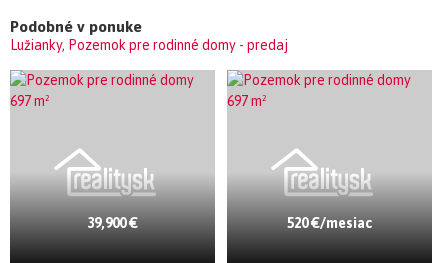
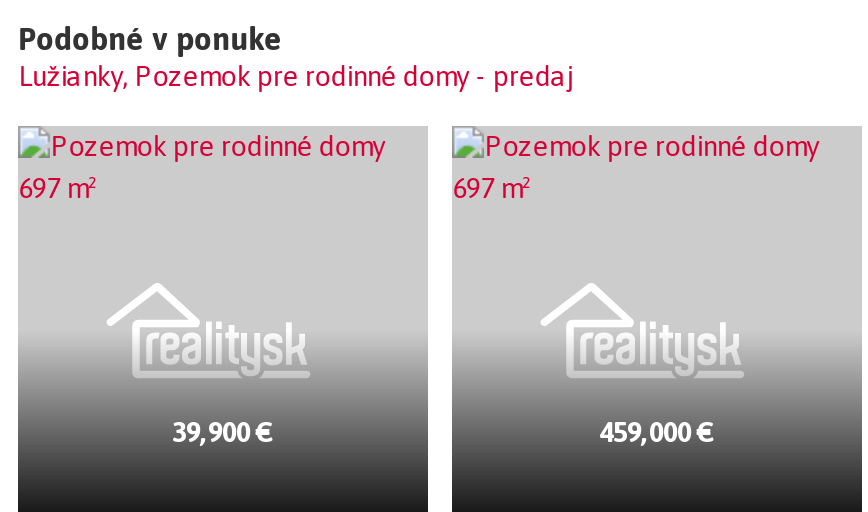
[287,215,372,231] 520 €/mesiac -> [599,416,715,448] 459,000 €

